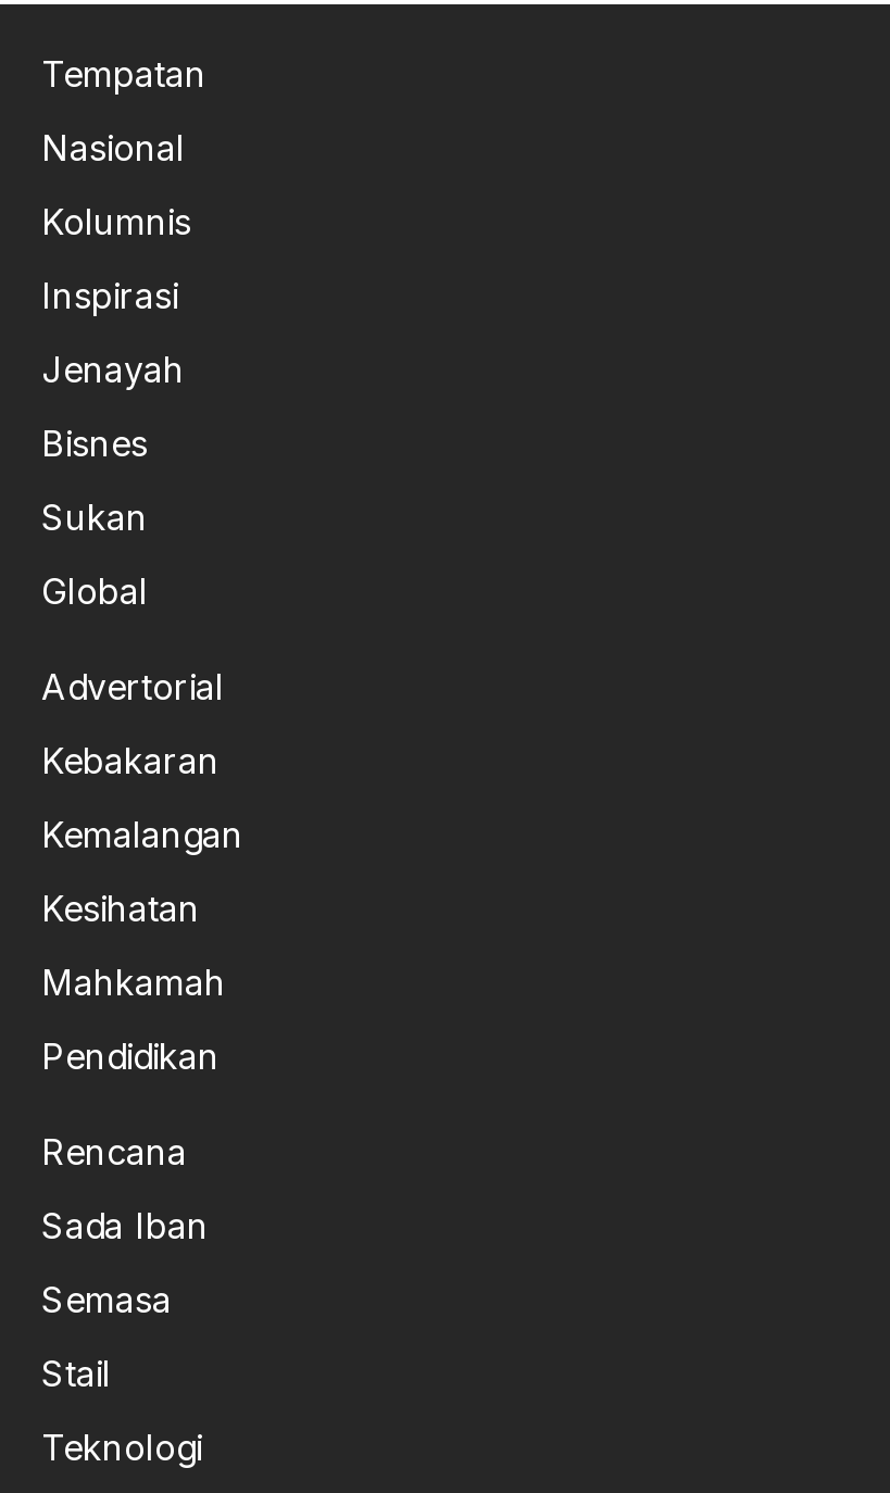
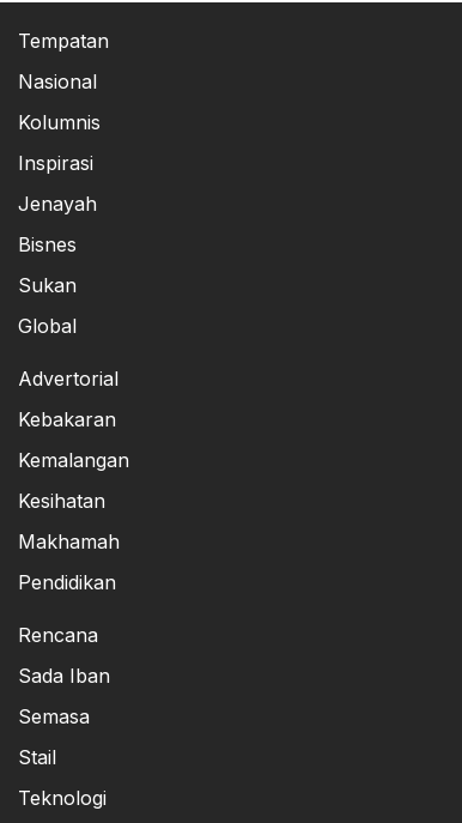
[41,959,226,1003] Mahkamah -> [18,529,120,553] Makhamah

